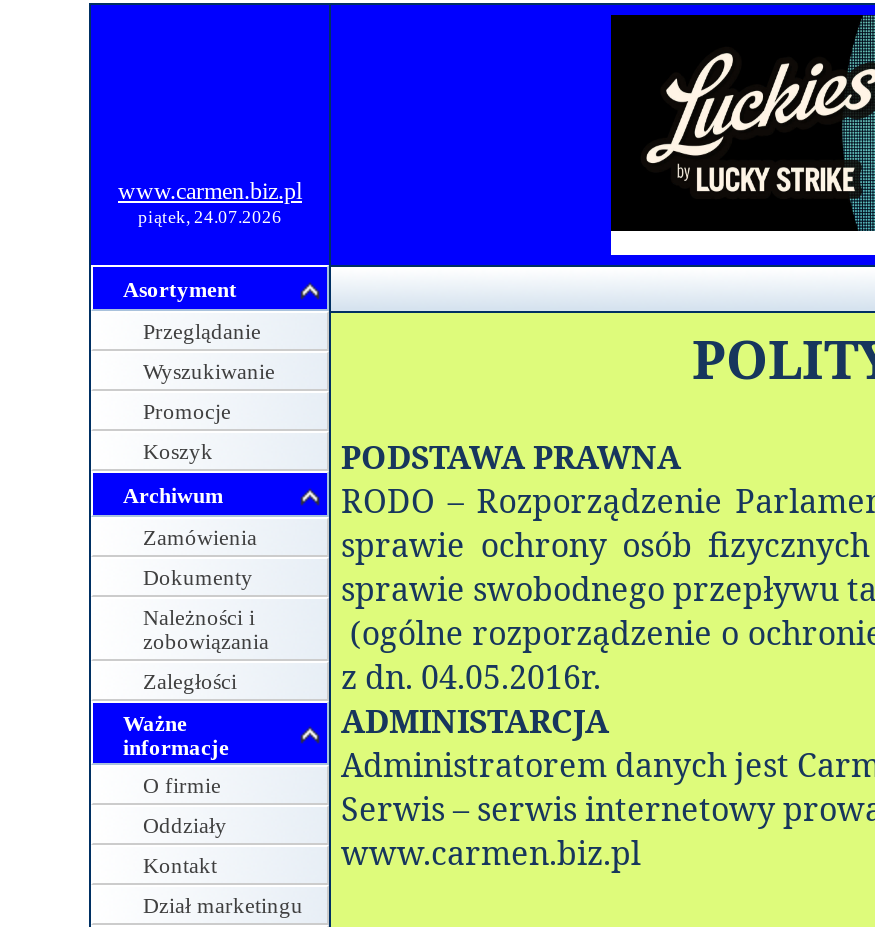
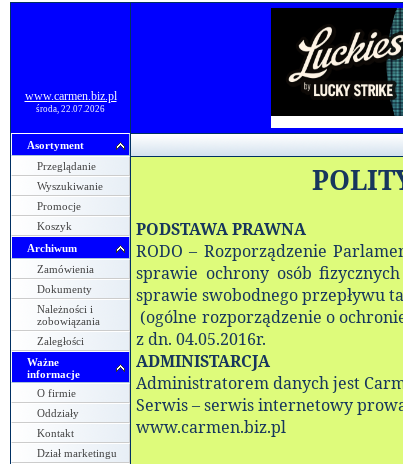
[138,207,282,227] piątek, 24.07.2026 -> [36,104,105,114] środa, 22.07.2026

